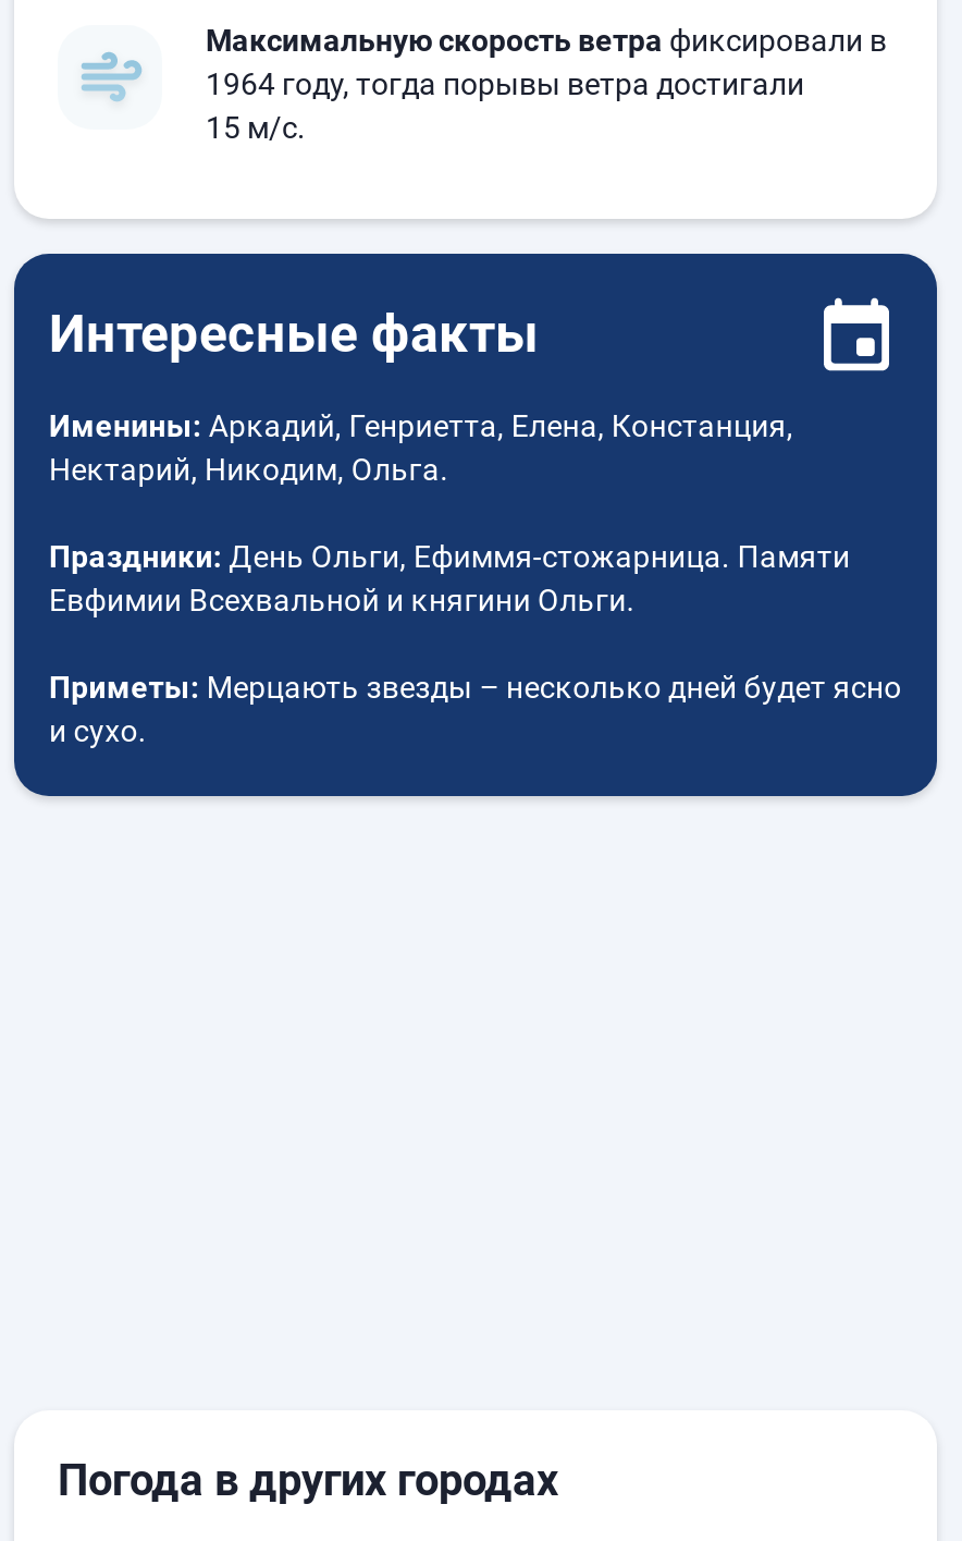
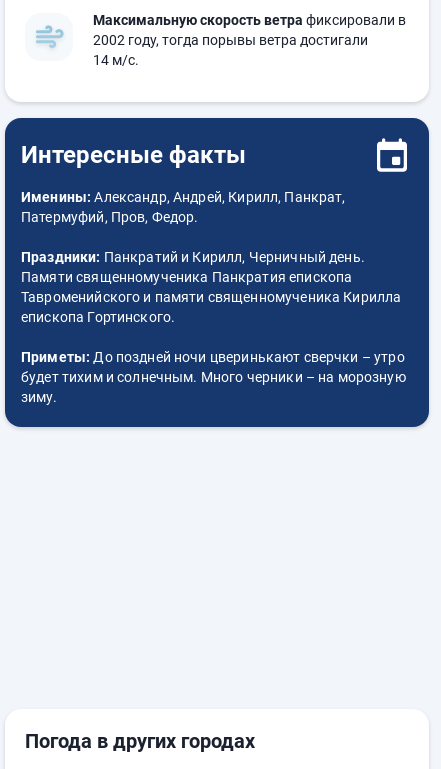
[206,66,804,101] 1964 году, тогда порывы ветра достигали -> [93,32,368,48] 2002 году, тогда порывы ветра достигали
[206,110,306,145] 15 м/с. -> [93,52,139,68] 14 м/с.
[49,408,794,487] Именины: Аркадий, Генриетта, Елена, Констанция, | Нектарий, Никодим, Ольга. -> [21,189,346,225] Именины: Александр, Андрей, Кирилл, Панкрат, | Патермуфий, Пров, Федор.
[49,539,850,617] Праздники: День Ольги, Ефиммя-стожарница. Памяти | Евфимии Всехвальной и княгини Ольги. -> [21,249,401,325] Праздники: Панкратий и Кирилл, Черничный день. | Памяти священномученика Панкратия епископа | Тавроменийского и памяти священномученика Кирилла | епископа Гортинского.
[49,670,902,748] Приметы: Мерцають звезды – несколько дней будет ясно | и сухо. -> [21,349,406,405] Приметы: До поздней ночи цверинькают сверчки – утро | будет тихим и солнечным. Много черники – на морозную | зиму.

